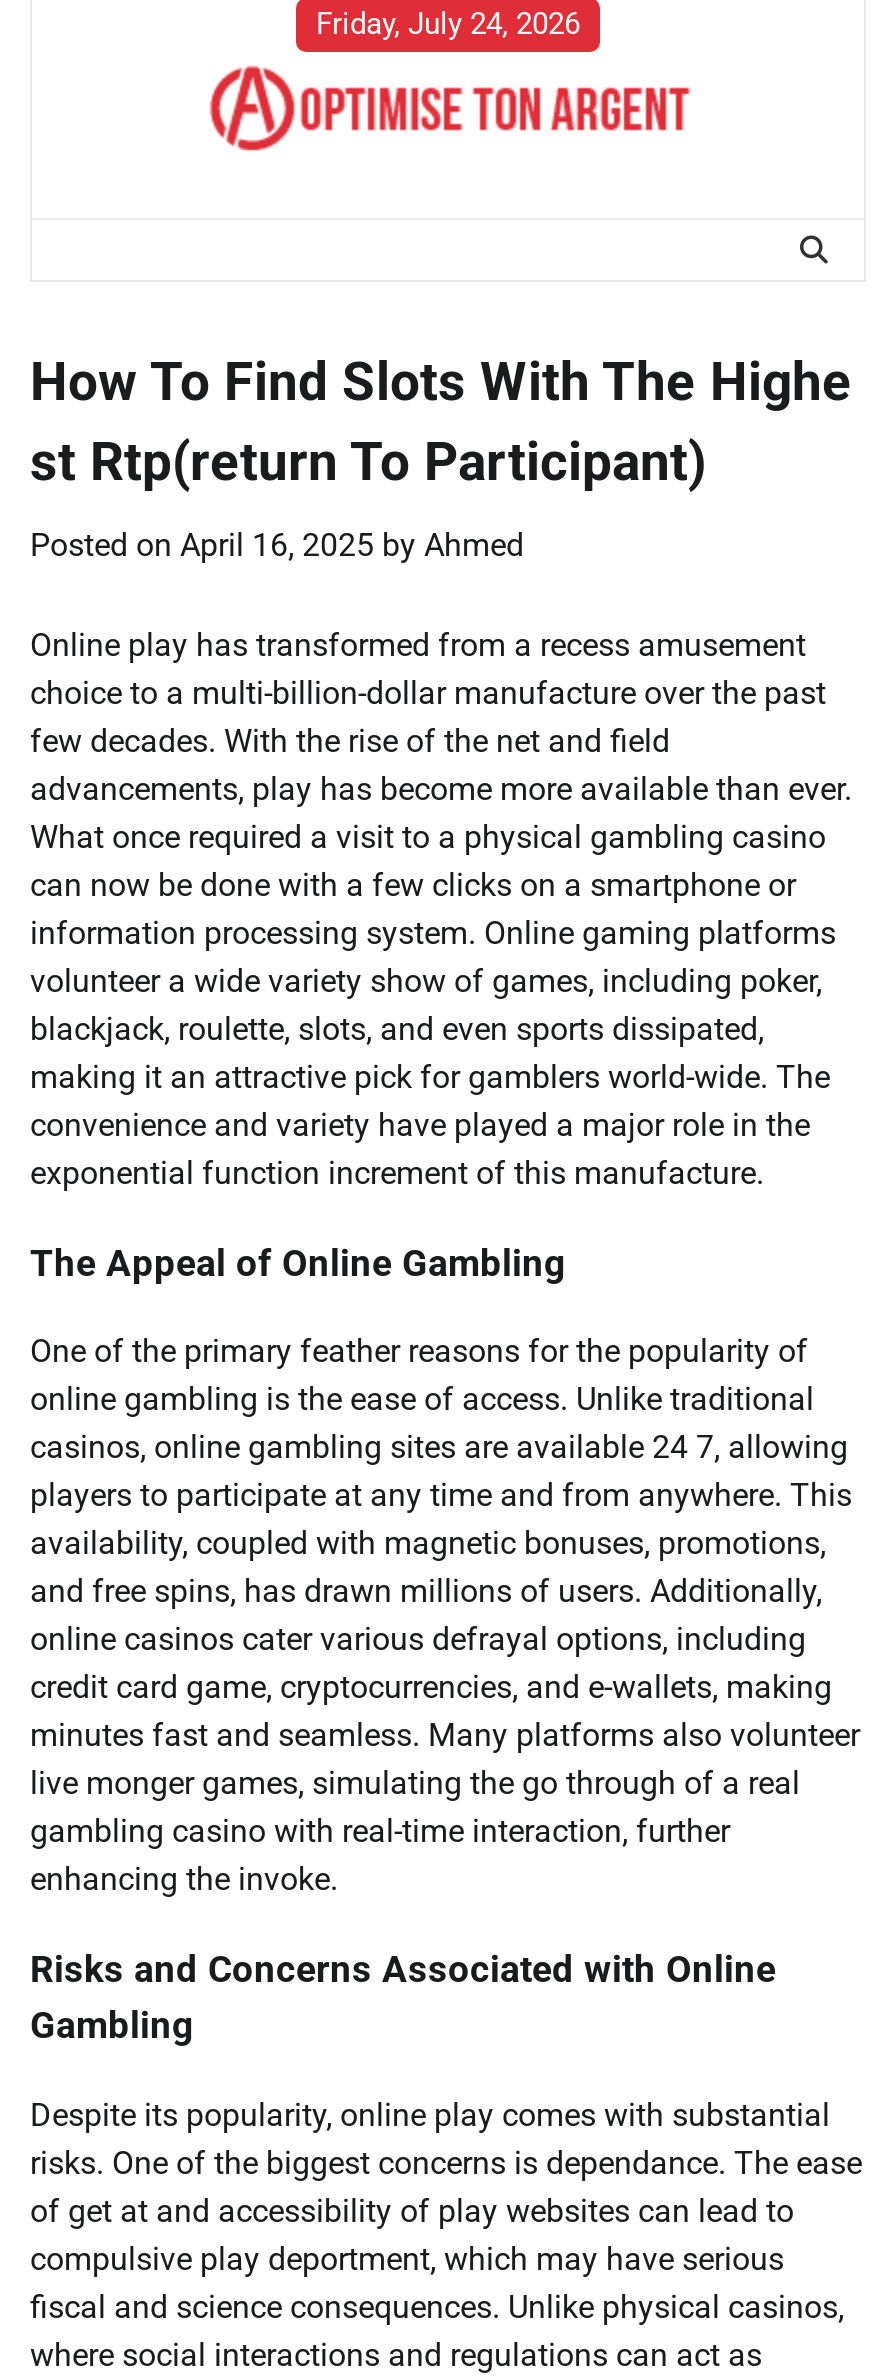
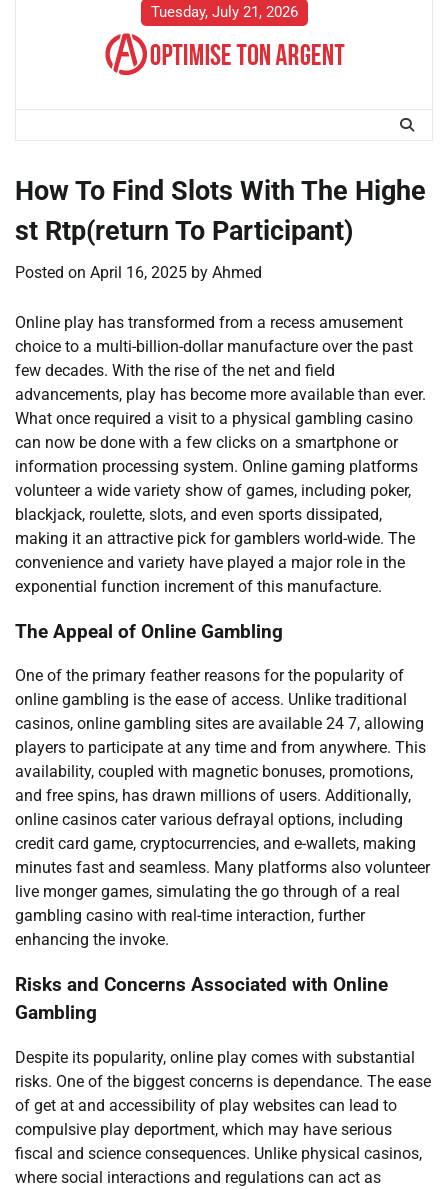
[316,6,580,42] Friday, July 24, 2026 -> [150,3,297,21] Tuesday, July 21, 2026

